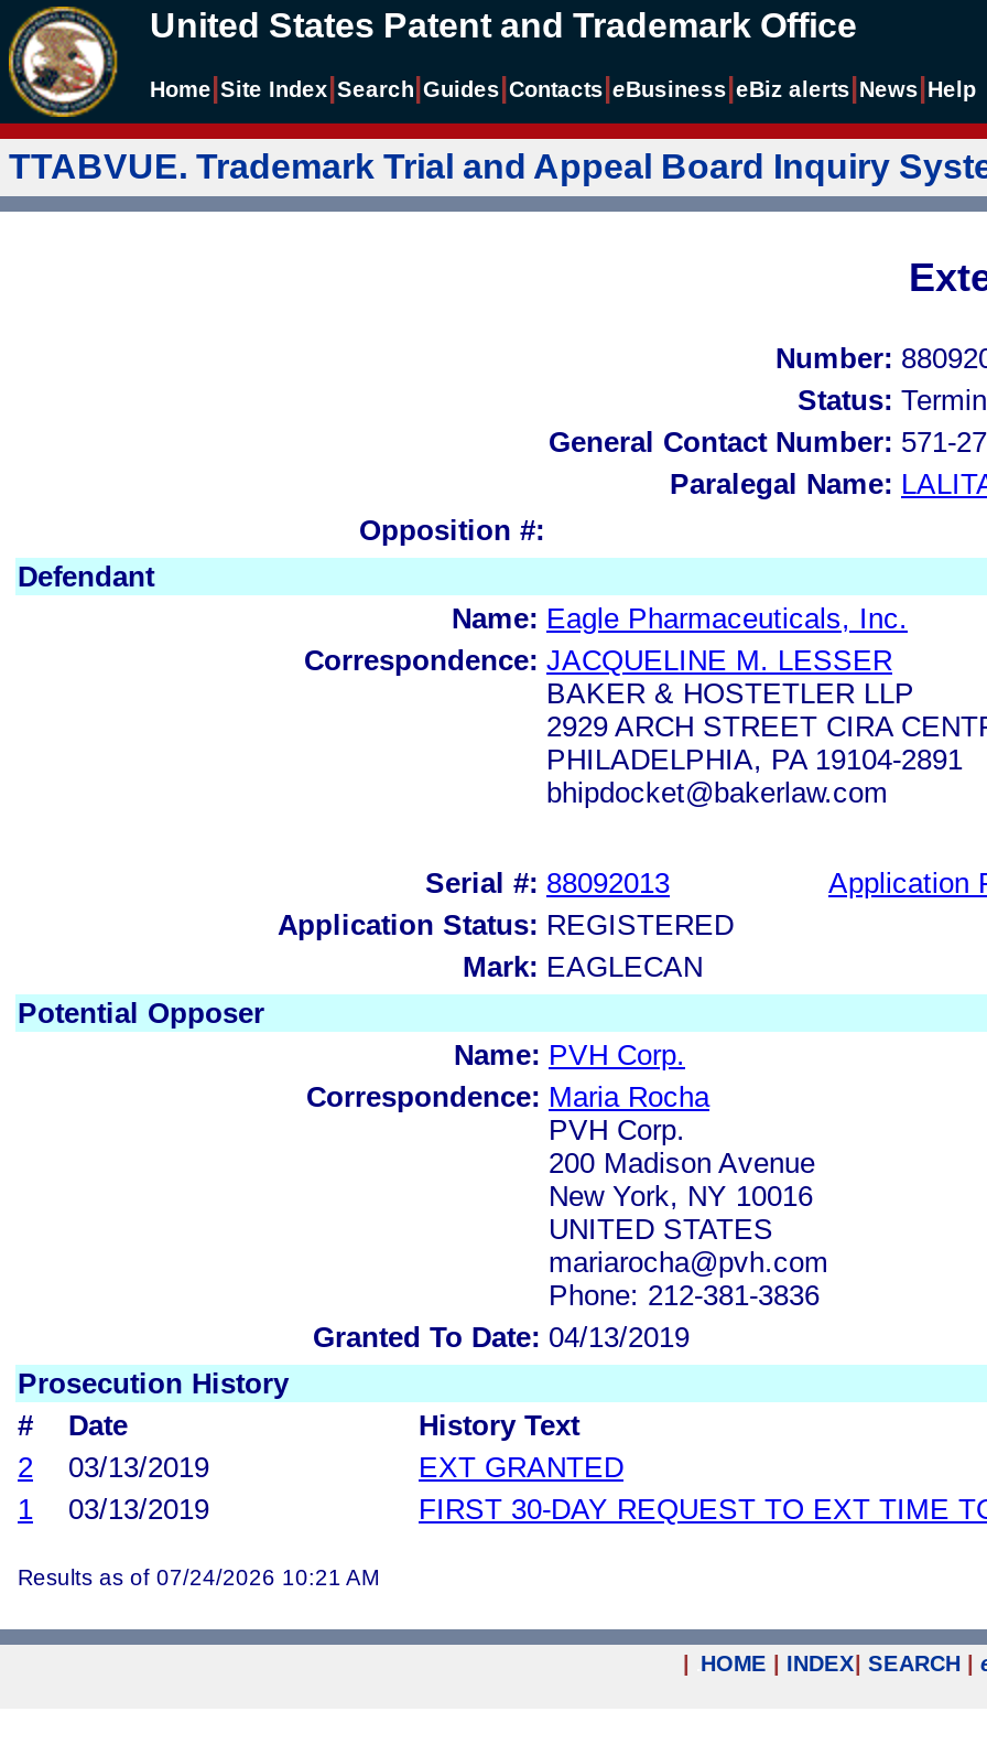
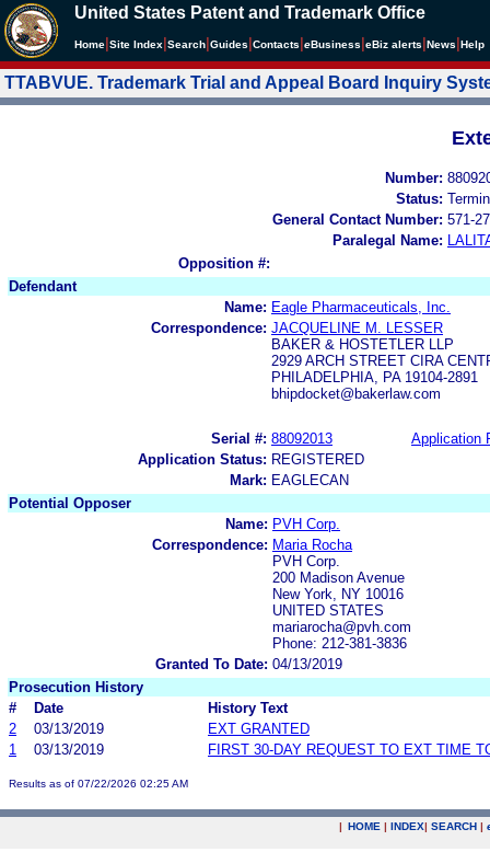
[18,1565,379,1589] Results as of 07/24/2026 10:21 AM -> [9,777,188,789] Results as of 07/22/2026 02:25 AM

